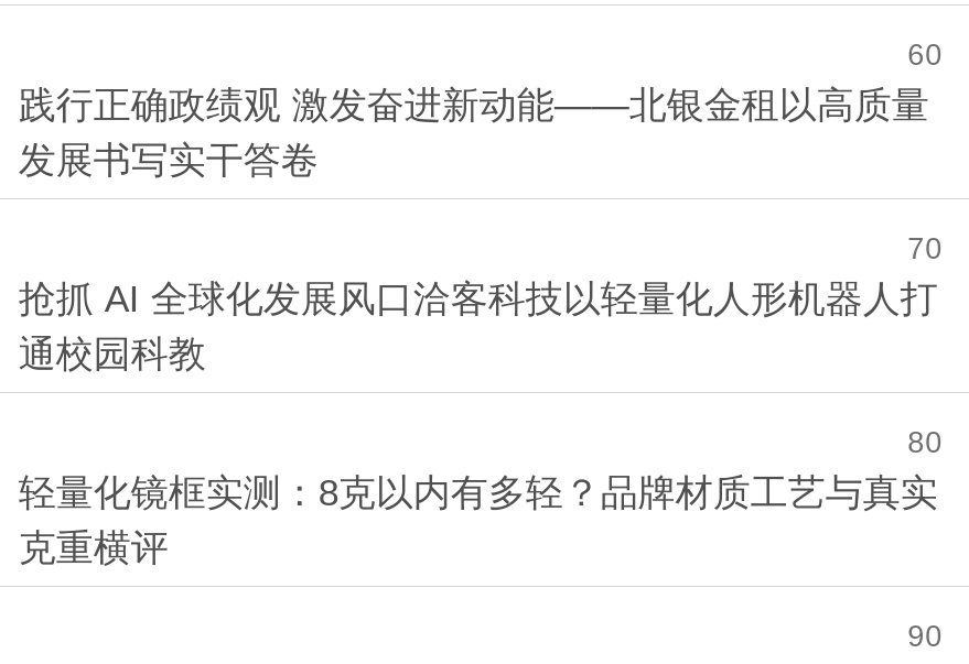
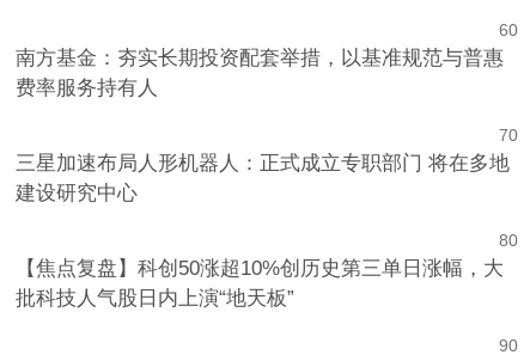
[18,85,929,182] 践行正确政绩观 激发奋进新动能——北银金租以高质量 | 发展书写实干答卷 -> [16,47,504,99] 南方基金：夯实长期投资配套举措，以基准规范与普惠 | 费率服务持有人
[18,279,938,376] 抢抓 AI 全球化发展风口洽客科技以轻量化人形机器人打 | 通校园科教 -> [16,152,510,205] 三星加速布局人形机器人：正式成立专职部门 将在多地 | 建设研究中心
[18,473,938,570] 轻量化镜框实测：8克以内有多轻？品牌材质工艺与真实 | 克重横评 -> [16,257,504,310] 【焦点复盘】科创50涨超10%创历史第三单日涨幅，大 | 批科技人气股日内上演“地天板”

